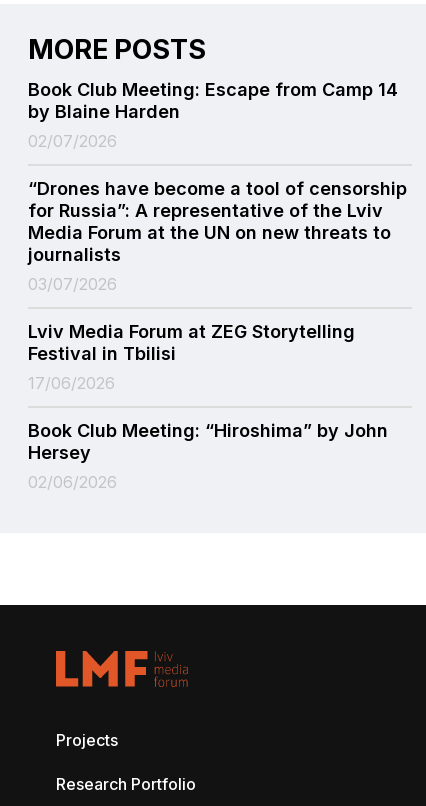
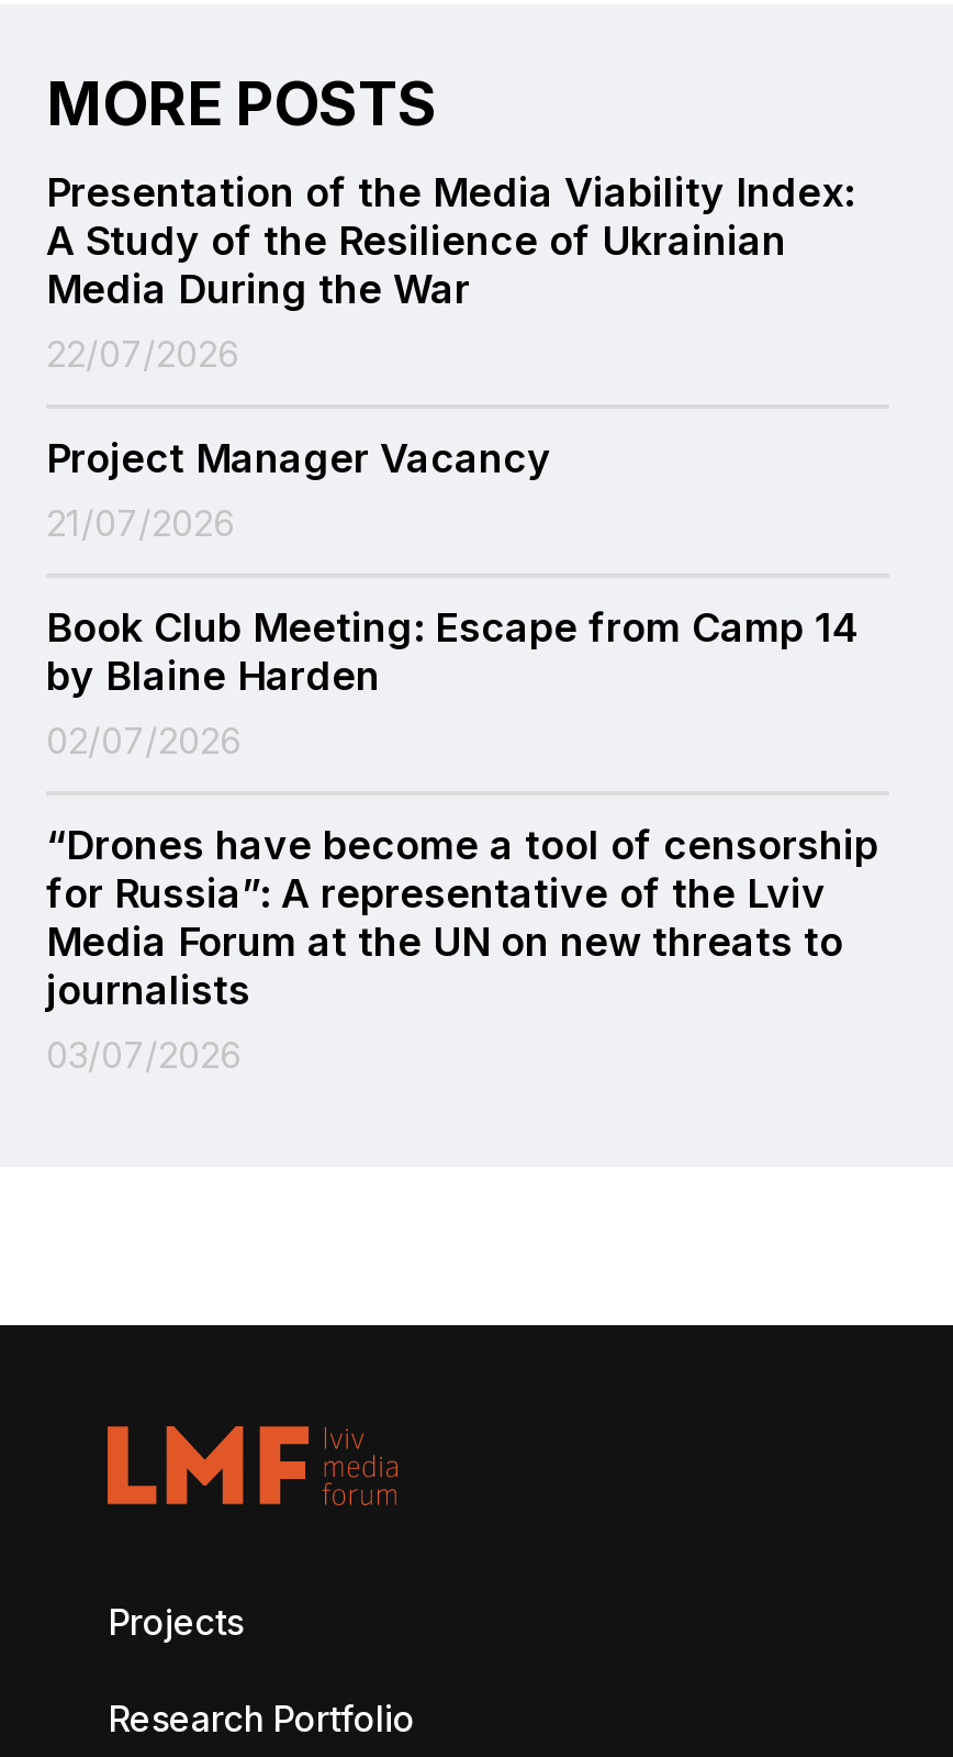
none -> [46,169,854,544] Presentation of the Media Viability Index: | A Study of the Resilience of Ukrainian | Media During the War | 22/07/2026 | Project Manager Vacancy | 21/07/2026
moved [28,79,407,294] -> [46,604,878,1076]: Book Club Meeting: Escape from Camp 14 | by Blaine Harden | 02/07/2026 | “Drones have become a tool of censorship | for Russia”: A representative of the Lviv | Media Forum at the UN on new threats to | journalists | 03/07/2026
[28,321,388,492] Lviv Media Forum at ZEG Storytelling | Festival in Tbilisi | 17/06/2026 | Book Club Meeting: “Hiroshima” by John | Hersey | 02/06/2026 -> none

